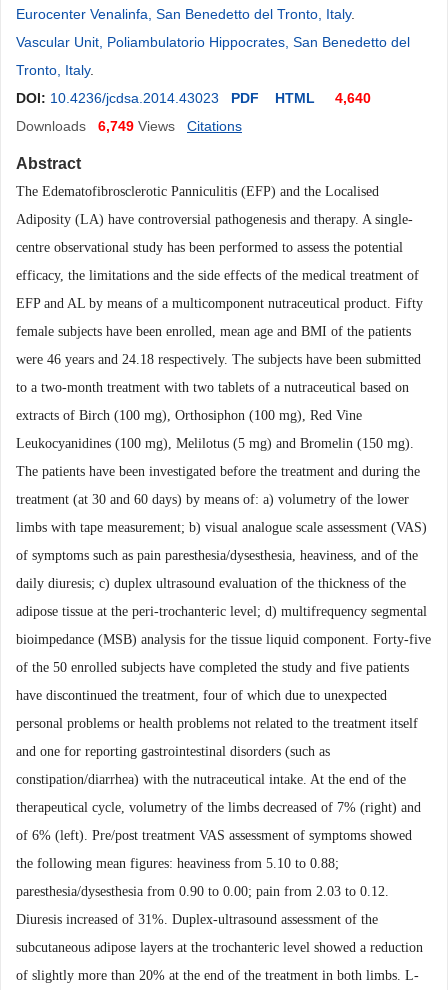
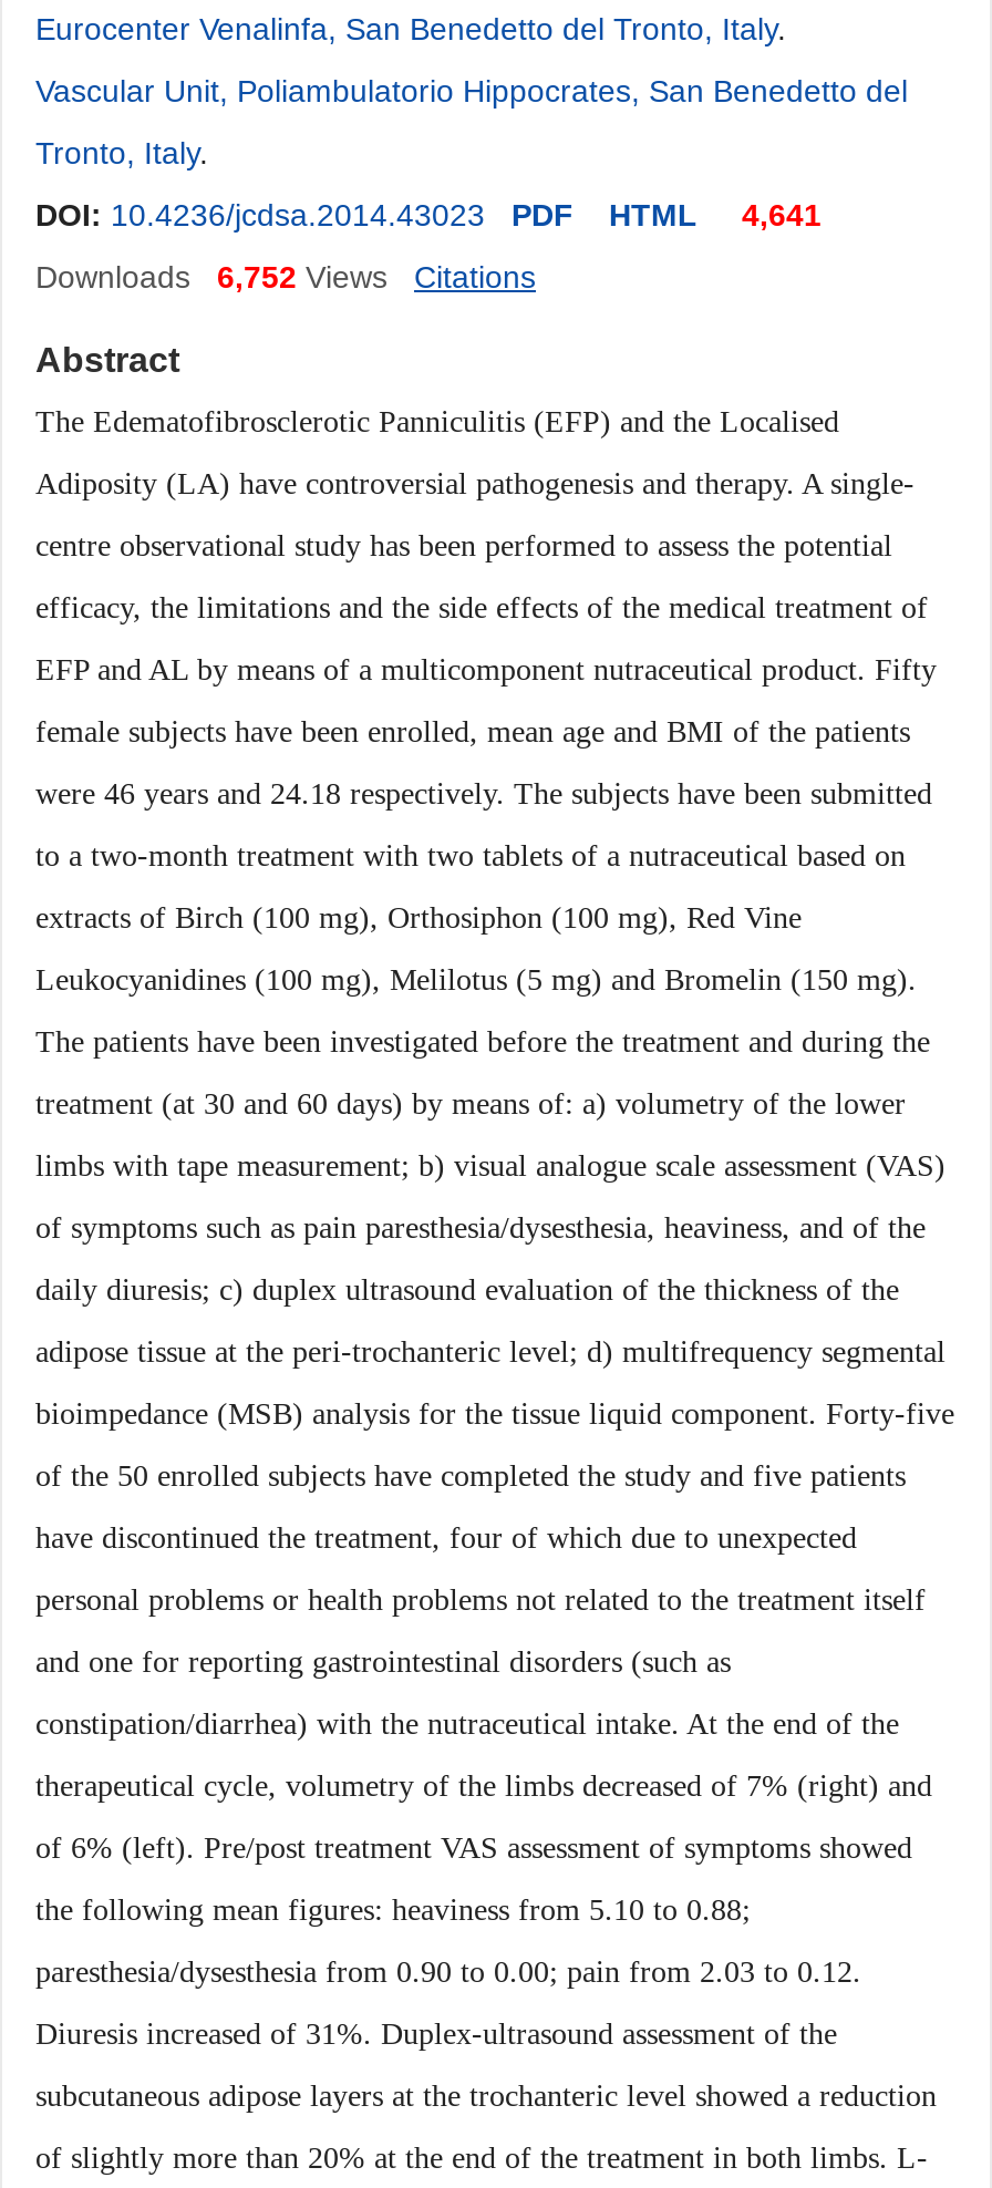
[16,90,371,106] DOI: 10.4236/jcdsa.2014.43023 PDF HTML 4,640 -> [35,197,821,233] DOI: 10.4236/jcdsa.2014.43023 PDF HTML 4,641
[16,118,175,134] Downloads 6,749 Views -> [35,259,387,295] Downloads 6,752 Views

